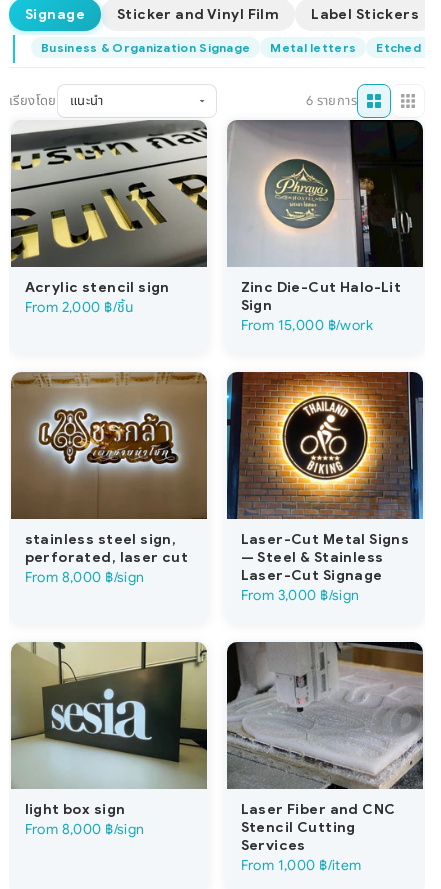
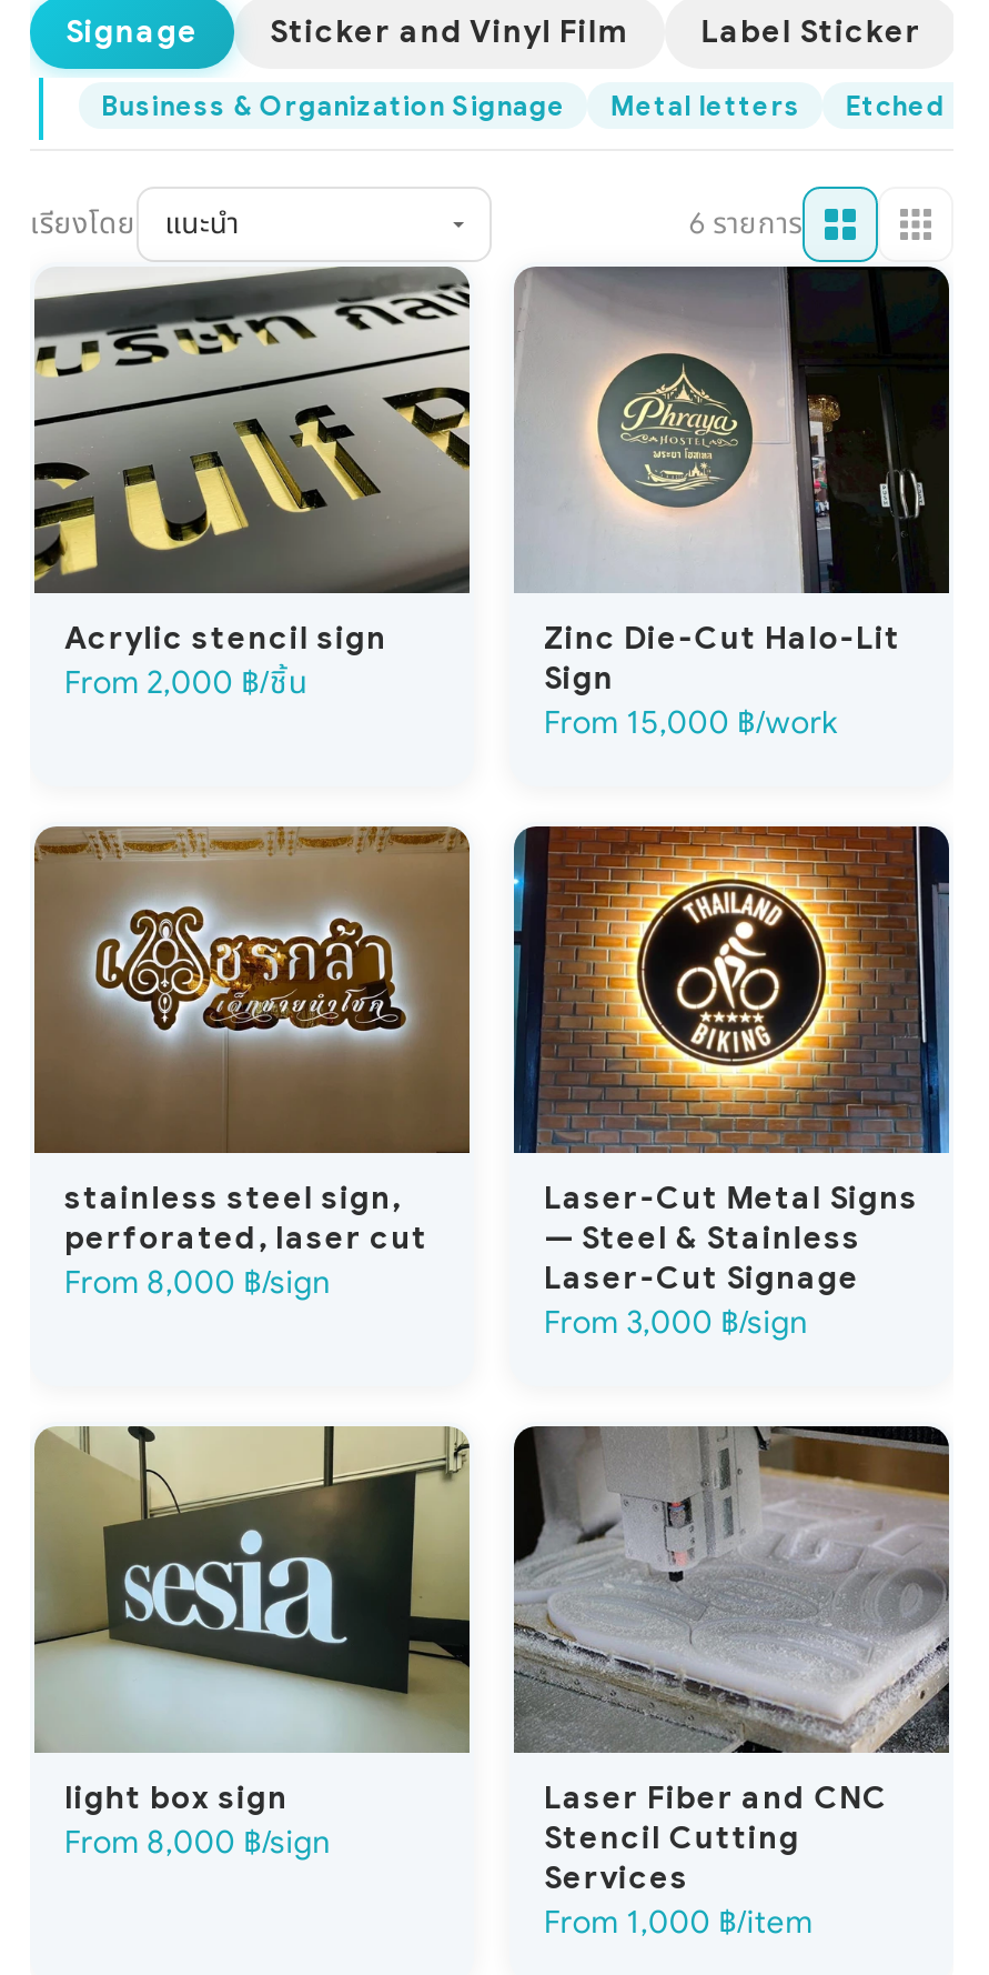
[311,6,419,23] Label Stickers -> [701,13,922,51] Label Sticker

